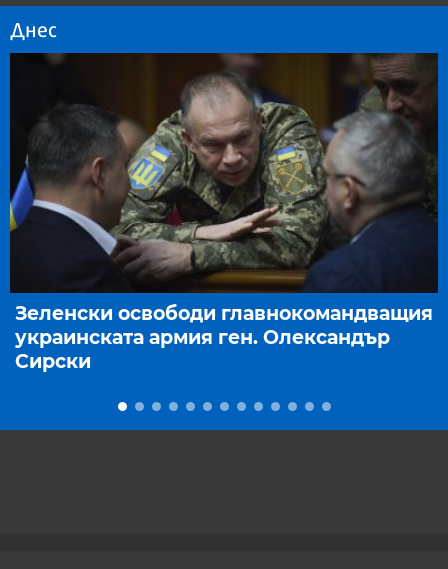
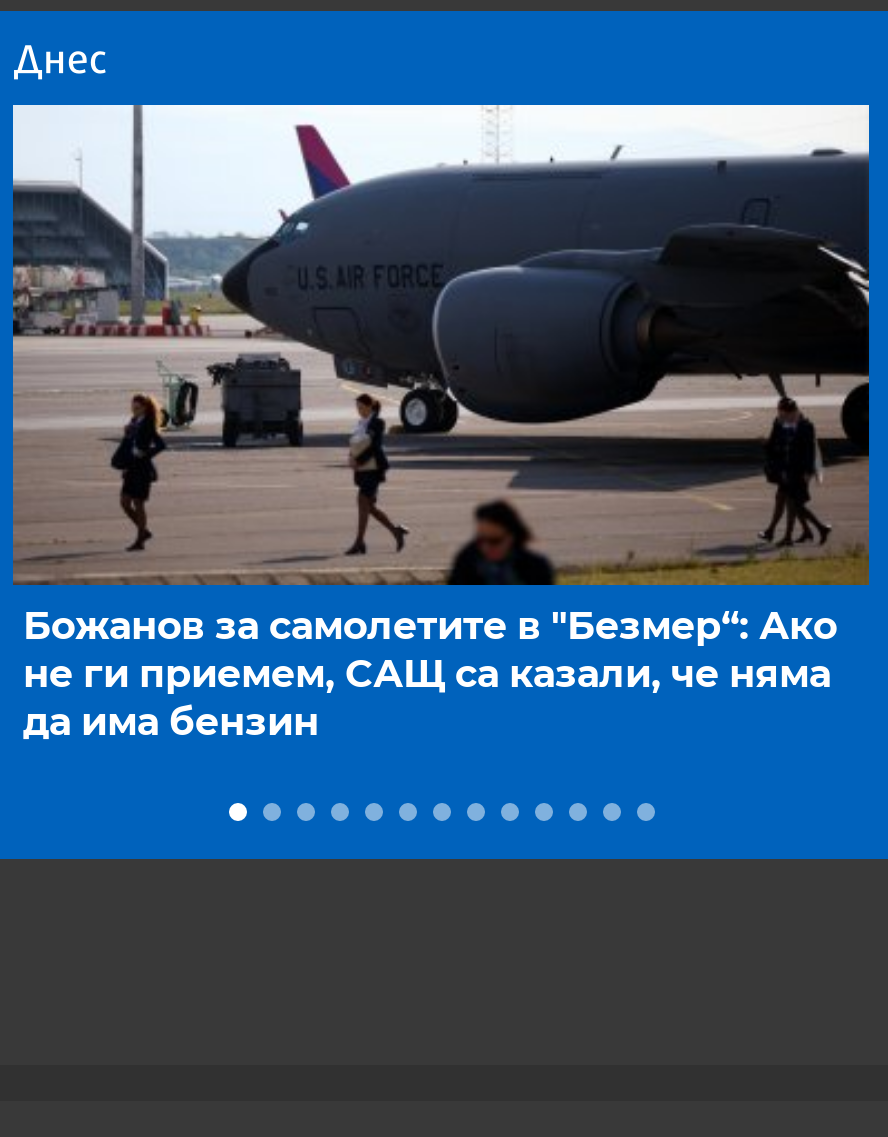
[9,52,439,373] [image] | Зеленски освободи главнокомандващия | украинската армия ген. Олександър | Сирски -> [11,103,871,746] [image] | Божанов за самолетите в "Безмер“: Ако | не ги приемем, САЩ са казали, че няма | да има бензин

